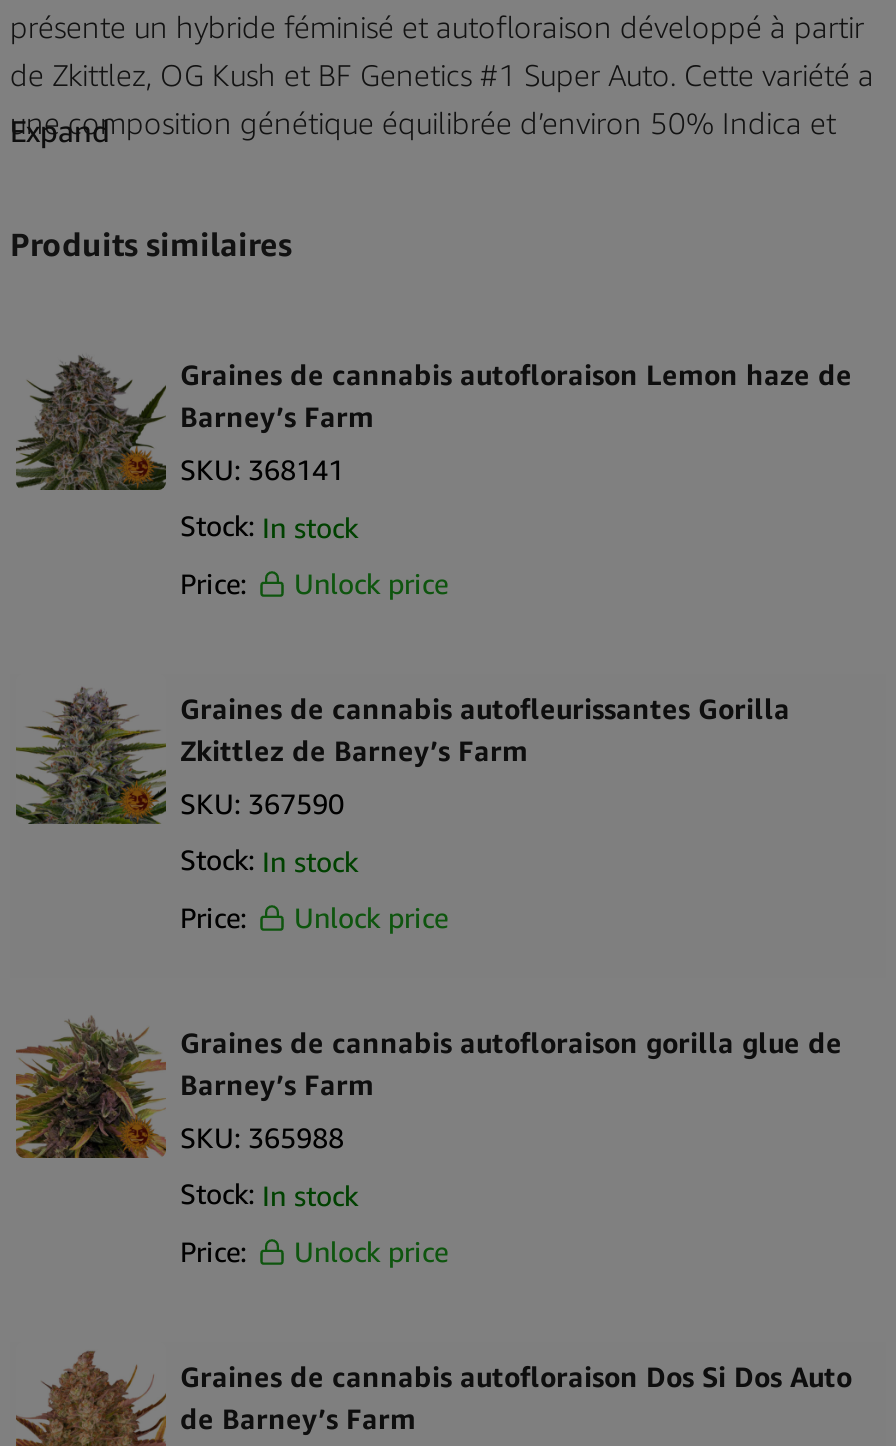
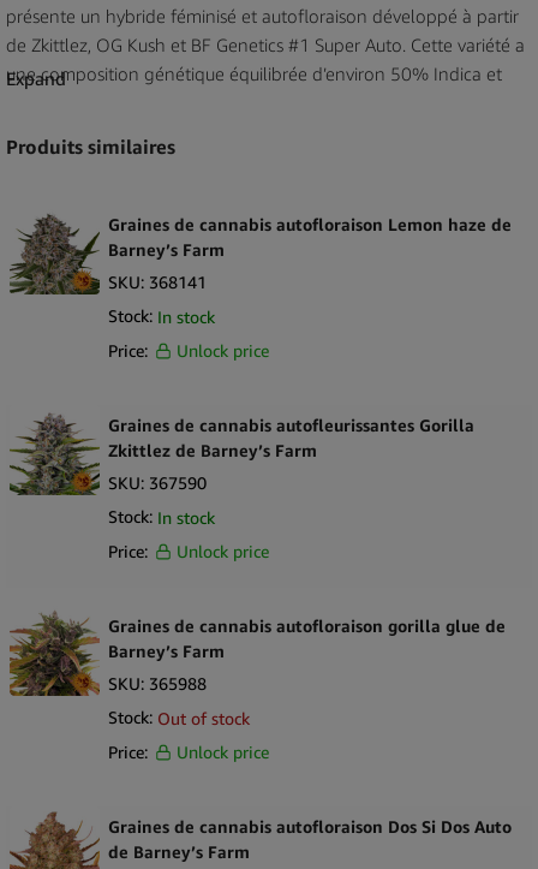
[180,1177,358,1212] Stock: In stock -> [108,707,250,728] Stock: Out of stock

